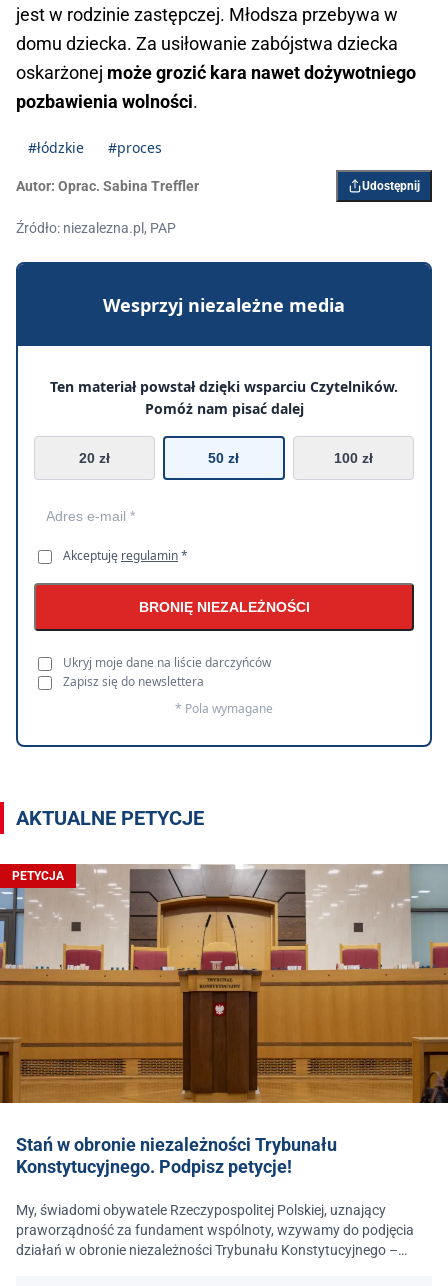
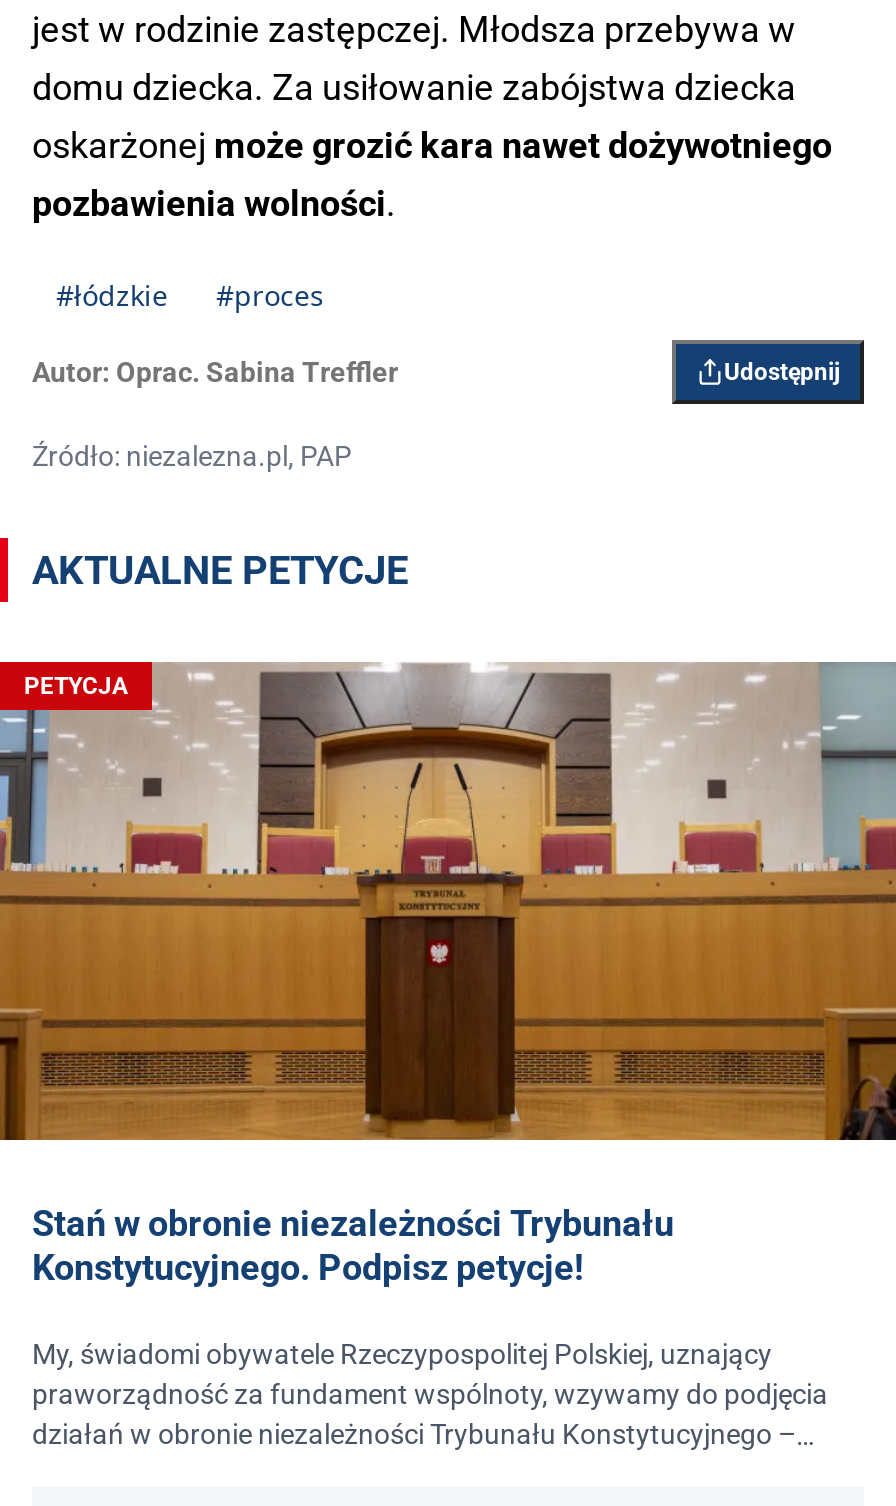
[15,261,433,748] [image] | Wesprzyj niezależne media | Ten materiał powstał dzięki wsparciu Czytelników. | Pomóż nam pisać dalej | 20 zł | 50 zł | 100 zł -> none
[63,547,309,717] Akceptuję regulamin * | BRONIĘ NIEZALEŻNOŚCI | Ukryj moje dane na liście darczyńców | Zapisz się do newslettera | * Pola wymagane -> none

